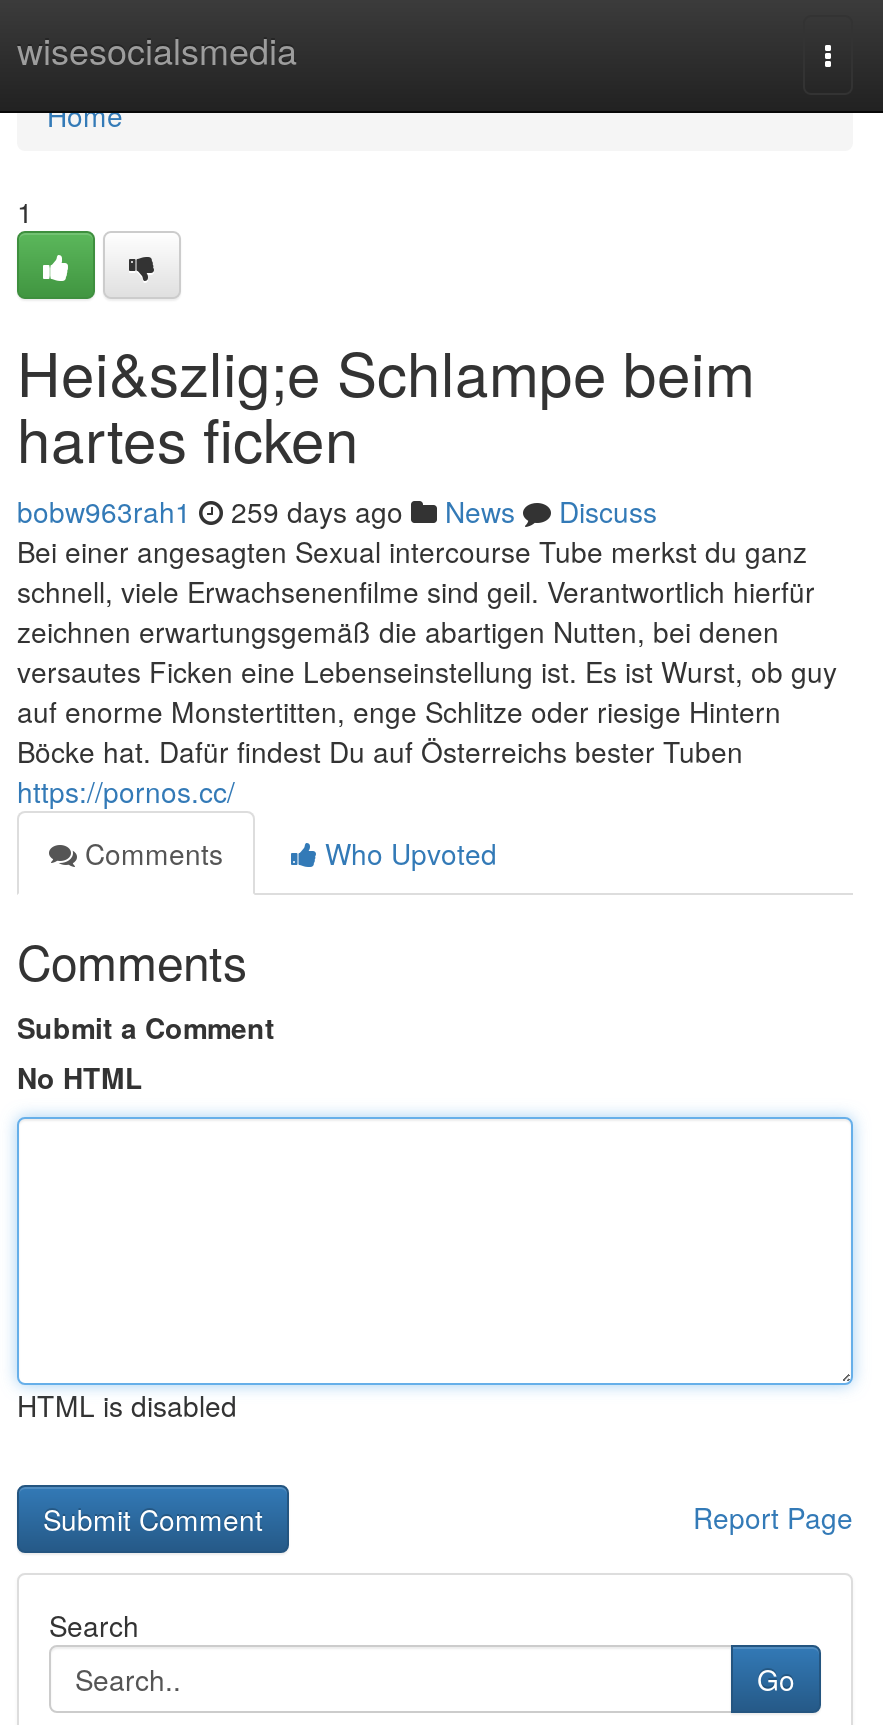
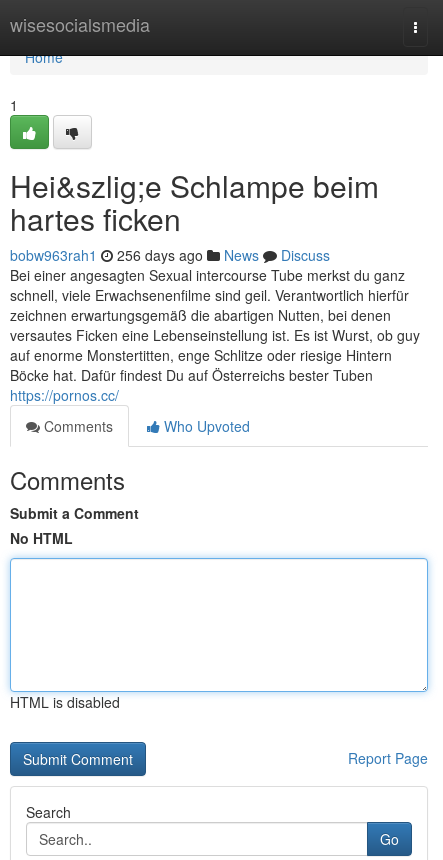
[17,491,657,531] bobw963rah1 259 days ago News Discuss -> [10,245,330,265] bobw963rah1 256 days ago News Discuss

